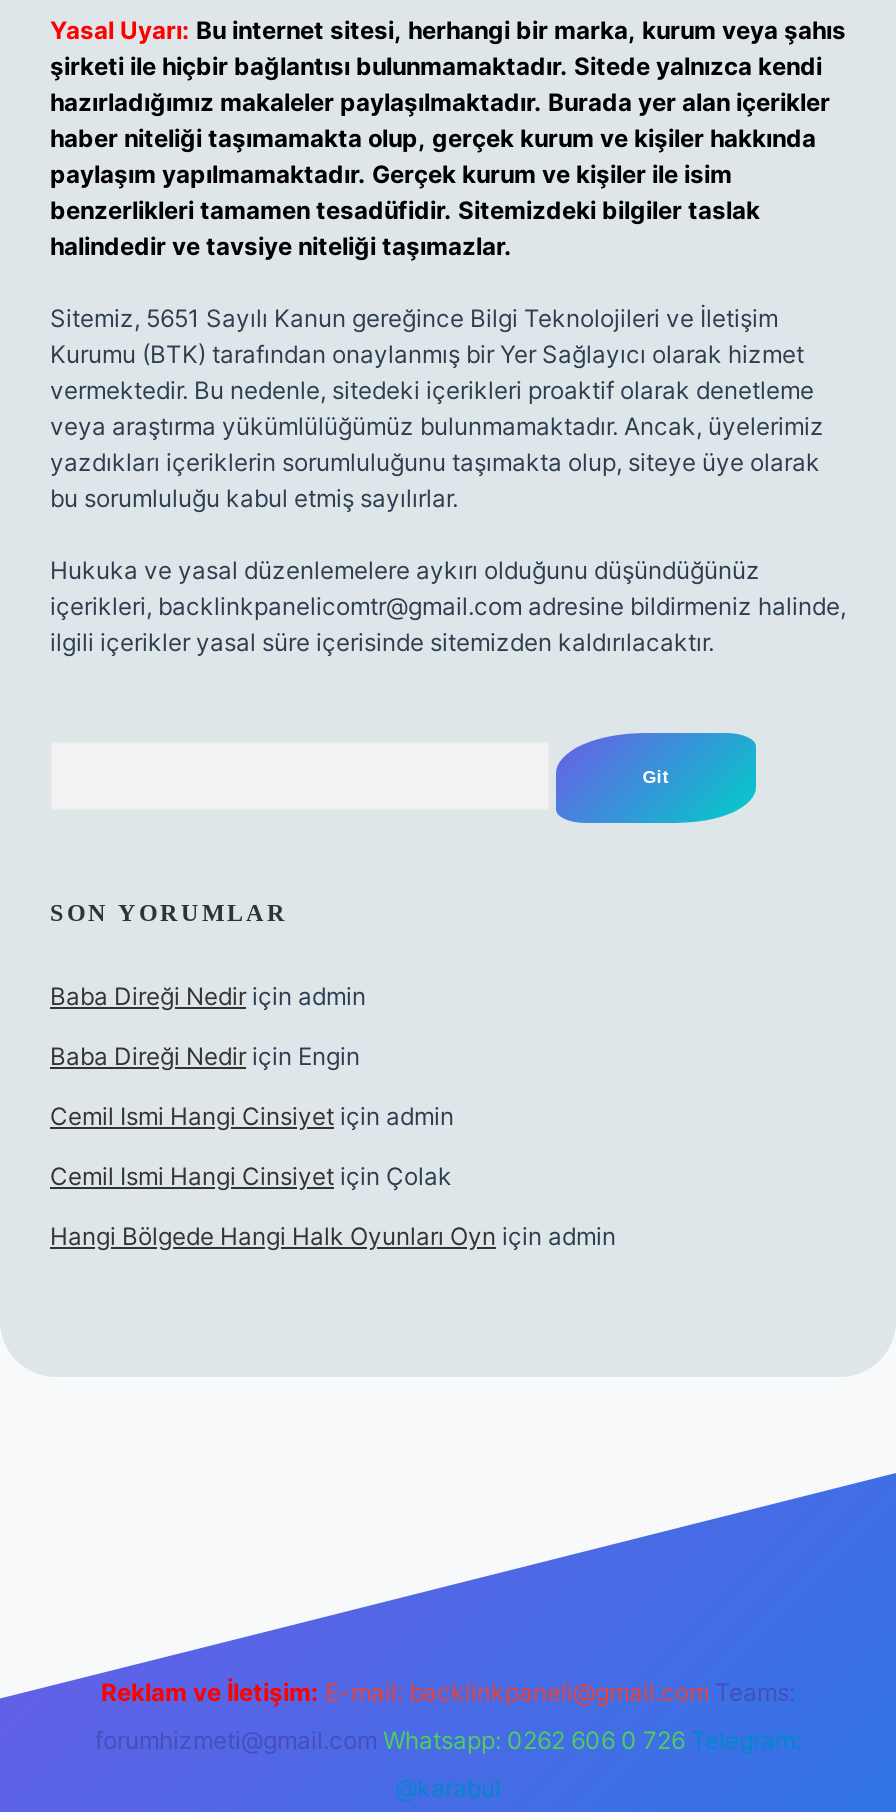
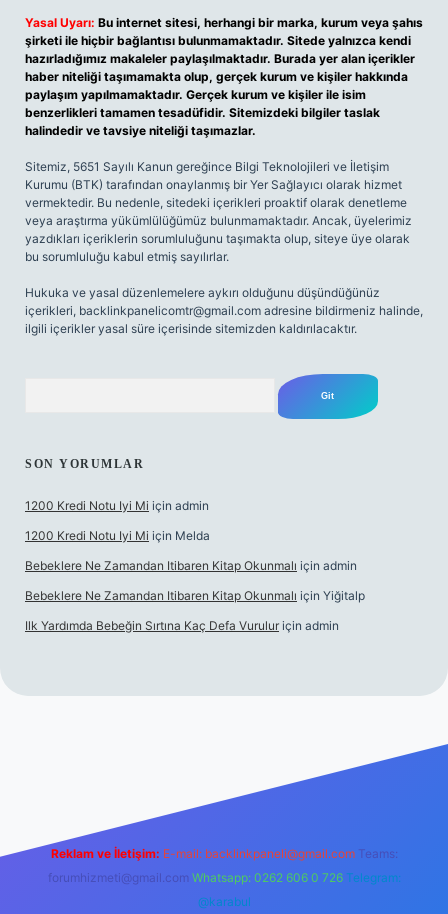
[50,981,366,1011] Baba Direği Nedir için admin -> [25,498,209,513] 1200 Kredi Notu Iyi Mi için admin
[50,1041,360,1071] Baba Direği Nedir için Engin -> [25,528,210,543] 1200 Kredi Notu Iyi Mi için Melda
[50,1101,454,1131] Cemil Ismi Hangi Cinsiyet için admin -> [25,558,357,573] Bebeklere Ne Zamandan Itibaren Kitap Okunmalı için admin
[50,1161,452,1191] Cemil Ismi Hangi Cinsiyet için Çolak -> [25,588,365,603] Bebeklere Ne Zamandan Itibaren Kitap Okunmalı için Yiğitalp
[50,1221,616,1251] Hangi Bölgede Hangi Halk Oyunları Oyn için admin -> [25,618,339,633] Ilk Yardımda Bebeğin Sırtına Kaç Defa Vurulur için admin

